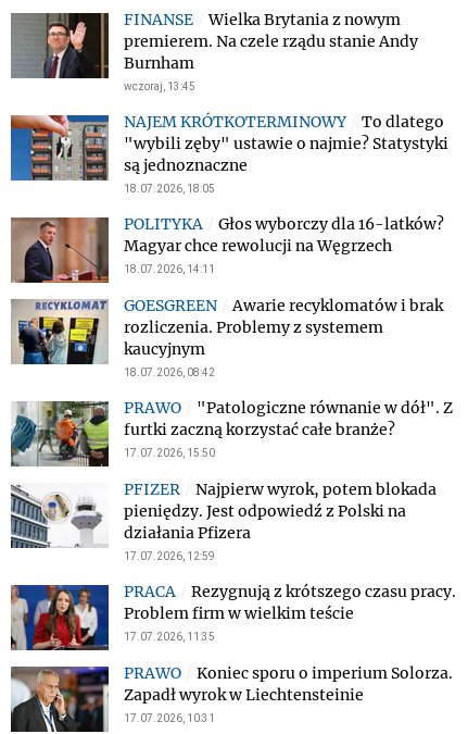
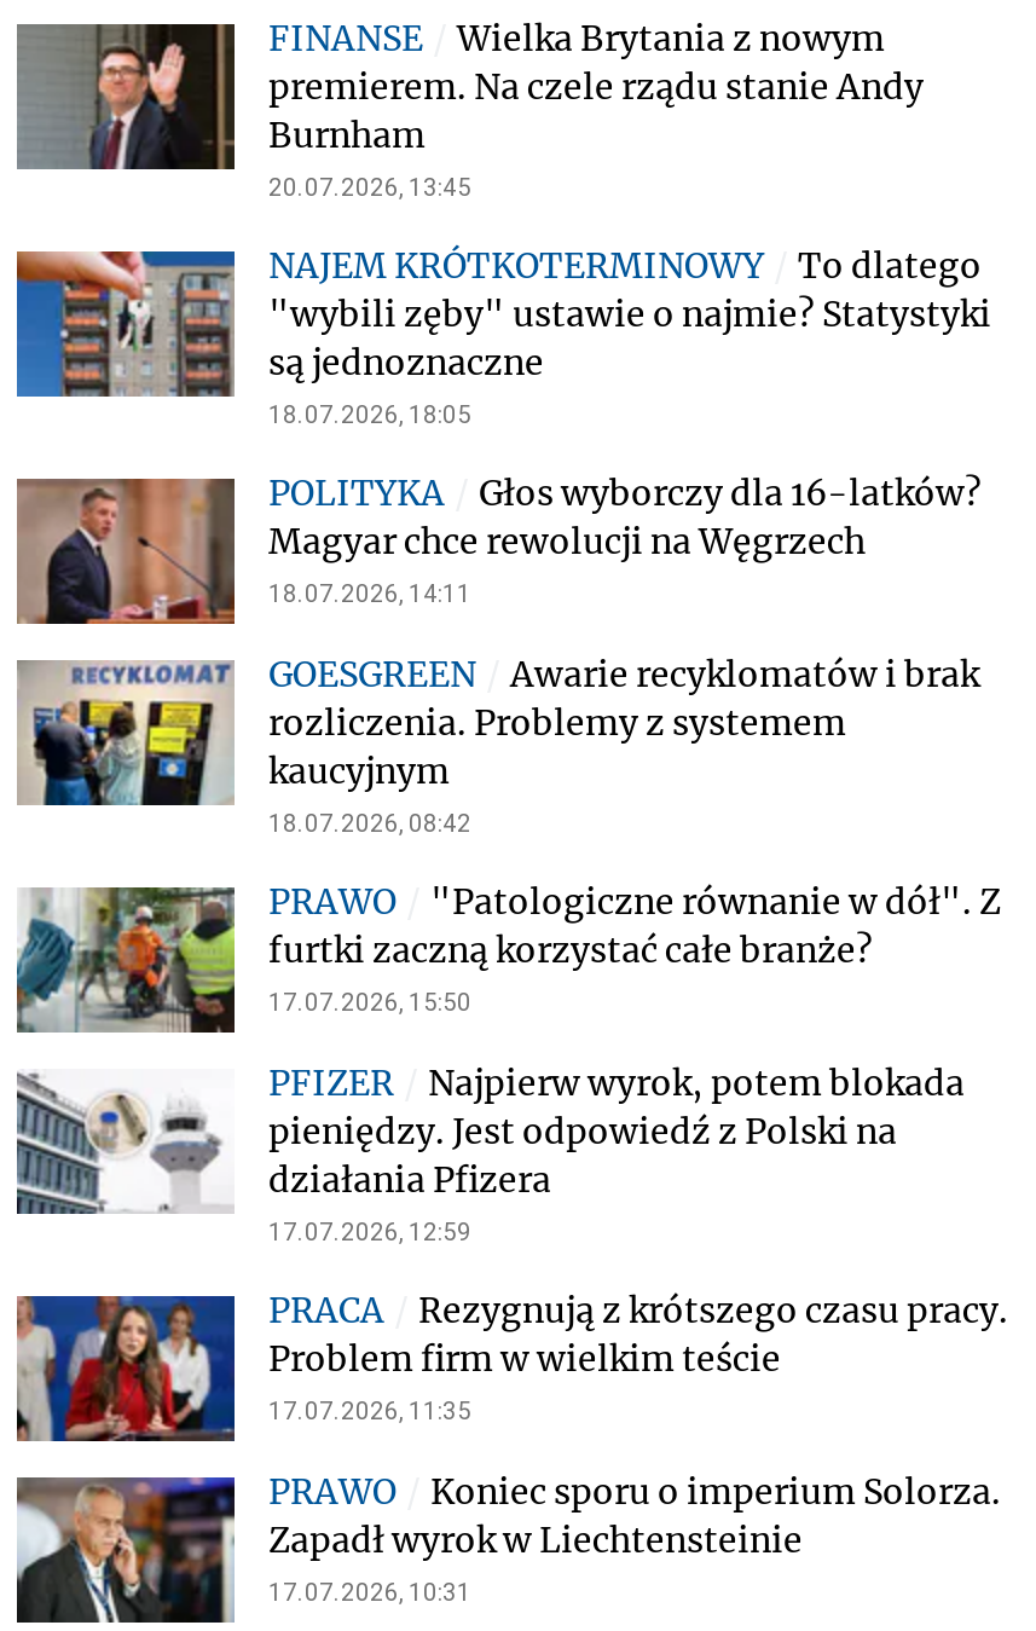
[124,80,195,92] wczoraj, 13:45 -> [268,174,471,201] 20.07.2026, 13:45

